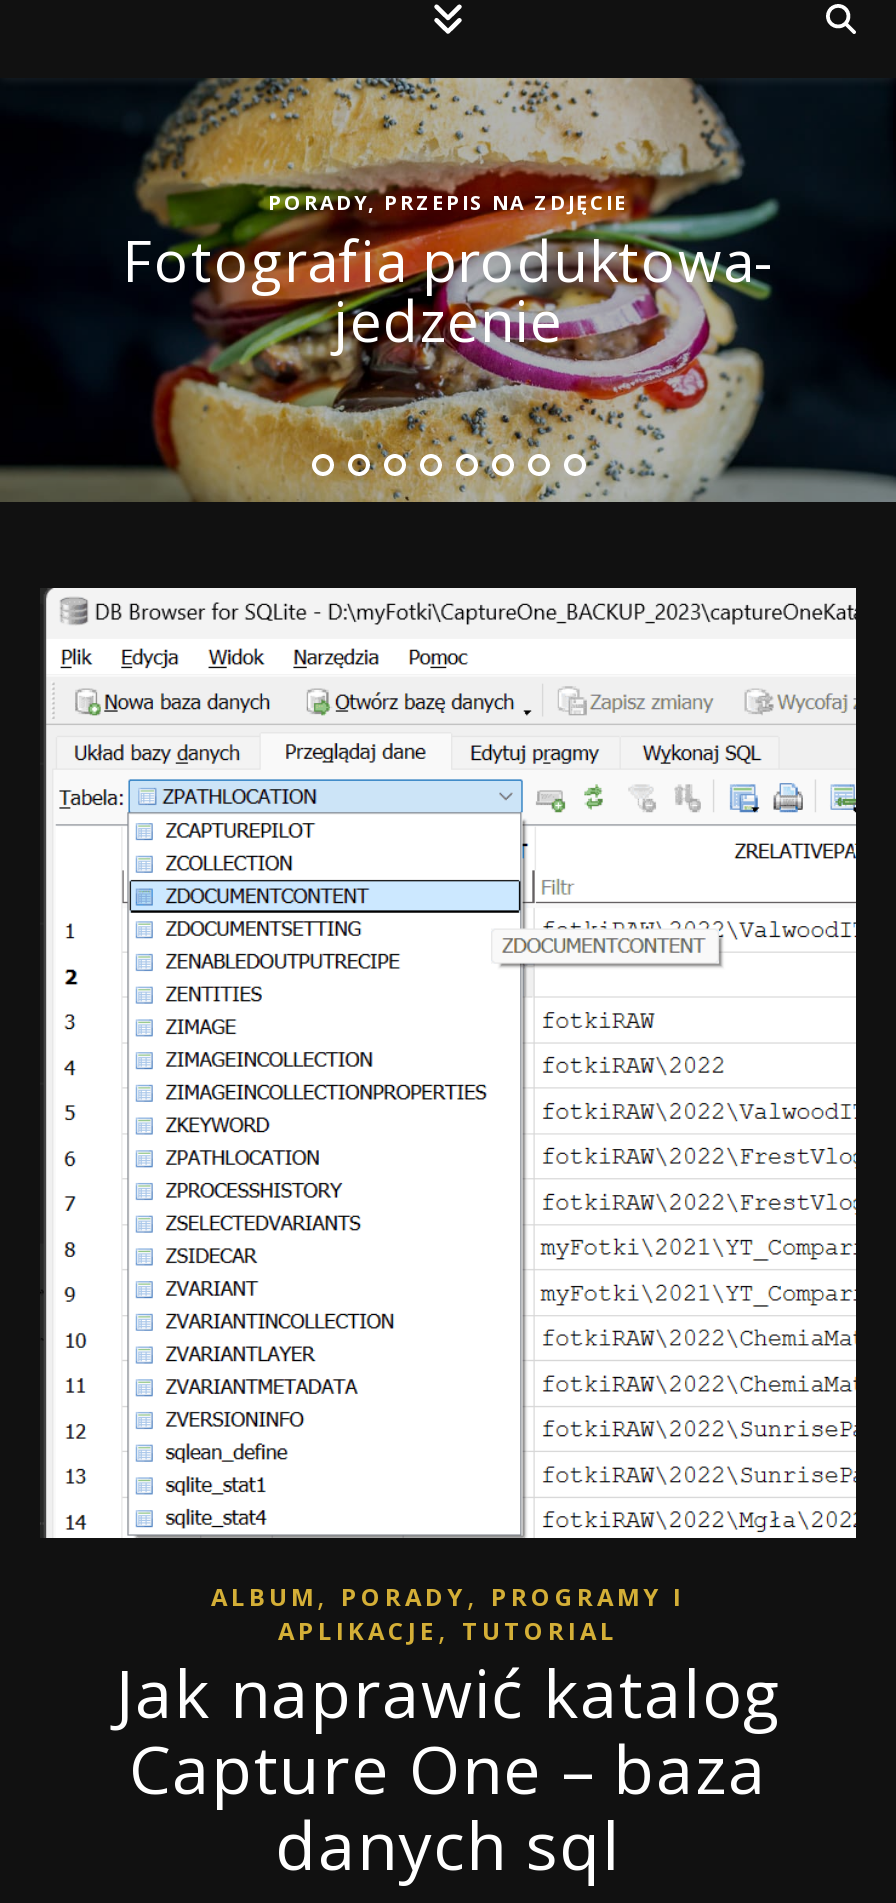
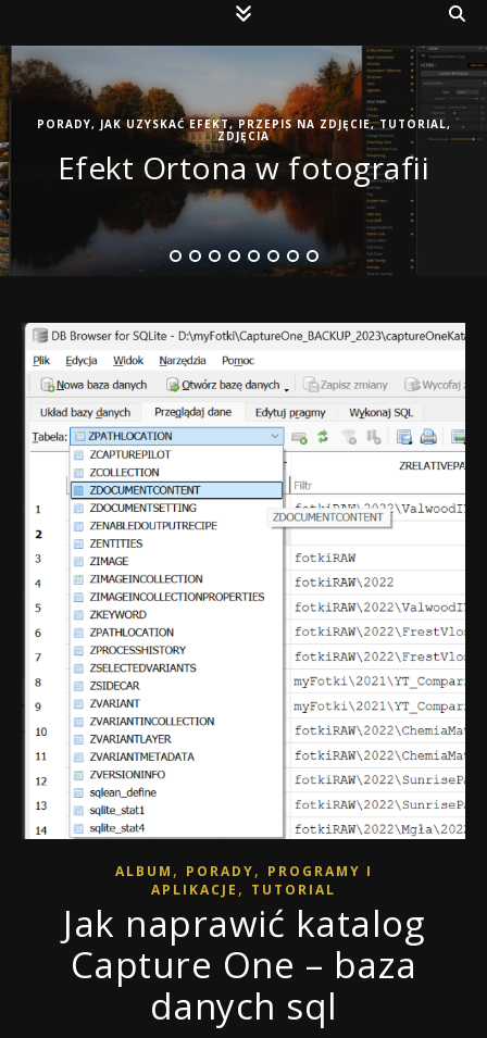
[6,76,890,504] [image] | PORADY, PRZEPIS NA ZDJĘCIE | Fotografia produktowa- | jedzenie -> [3,45,484,276] [image] | PORADY, JAK UZYSKAĆ EFEKT,PRZEPIS NA ZDJĘCIE, TUTORIAL, | ZDJĘCIA | Efekt Ortona w fotografii

